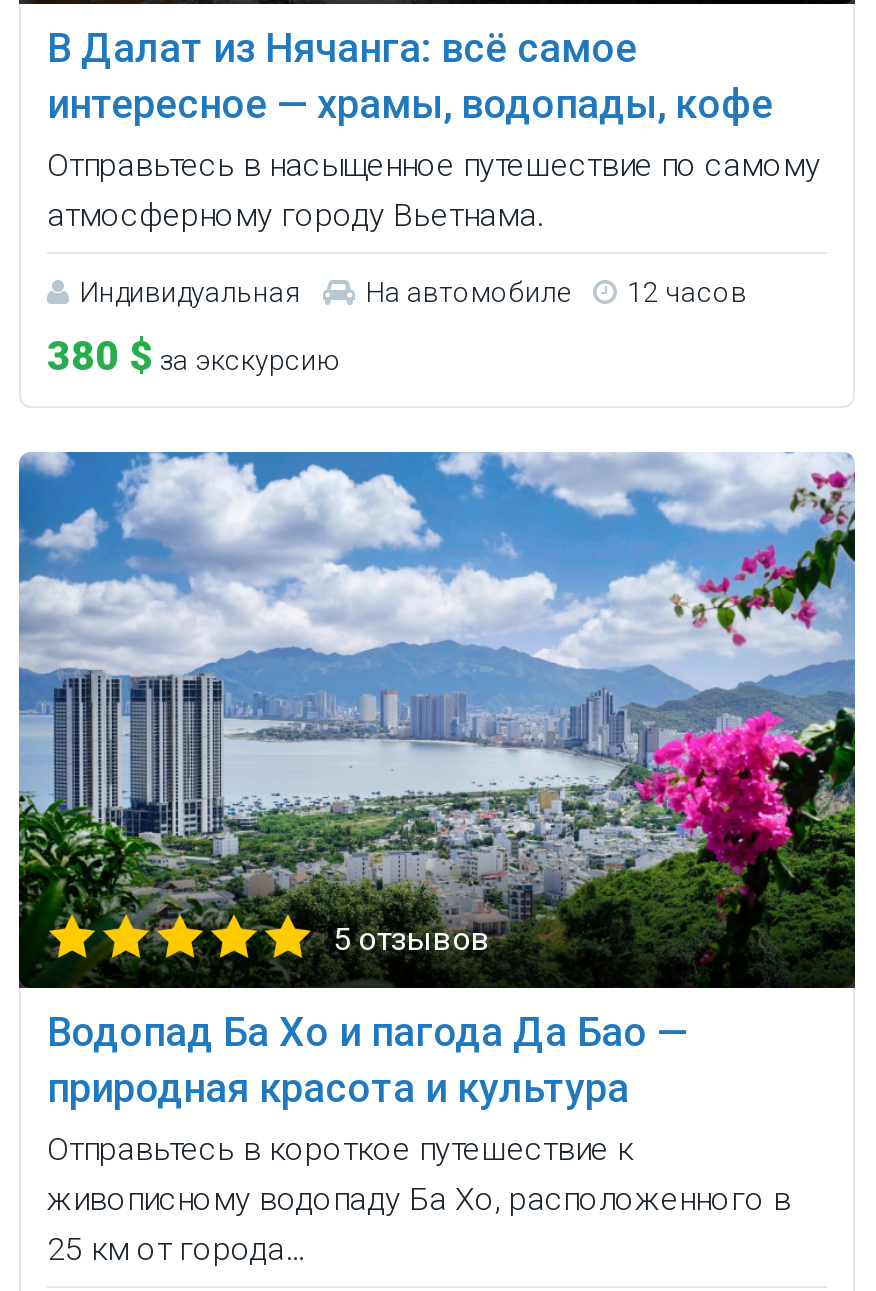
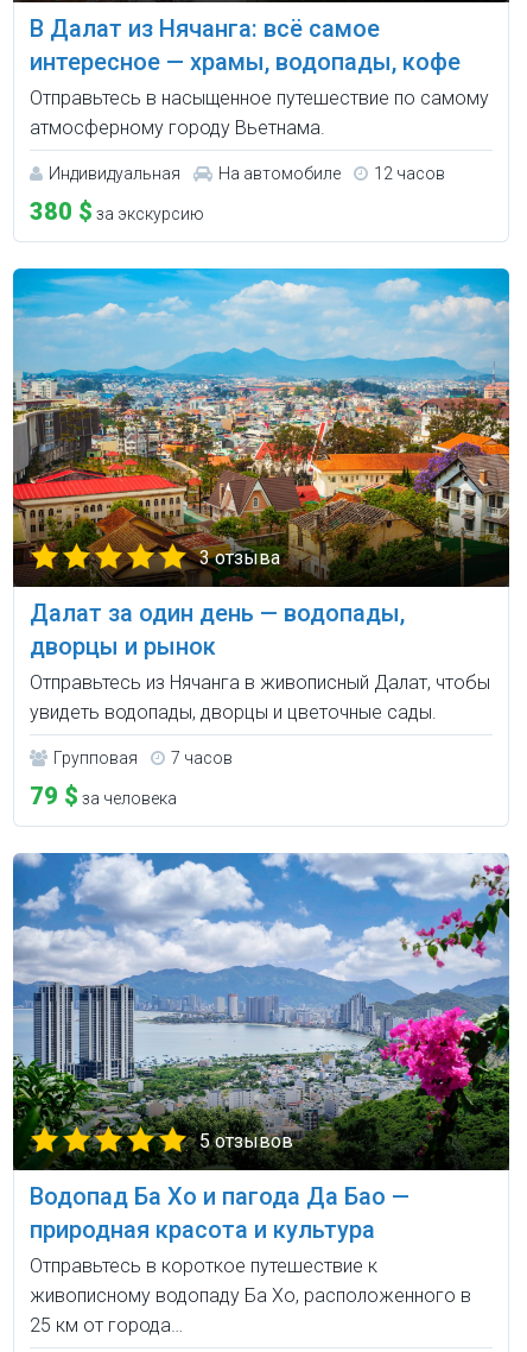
none -> [12,267,510,810] [image] | 3 отзыва | Далат за один день — водопады, | дворцы и рынок | Отправьтесь из Нячанга в живописный Далат, чтобы | увидеть водопады, дворцы и цветочные сады. | Групповая | 7 часов | 79 $за человека

